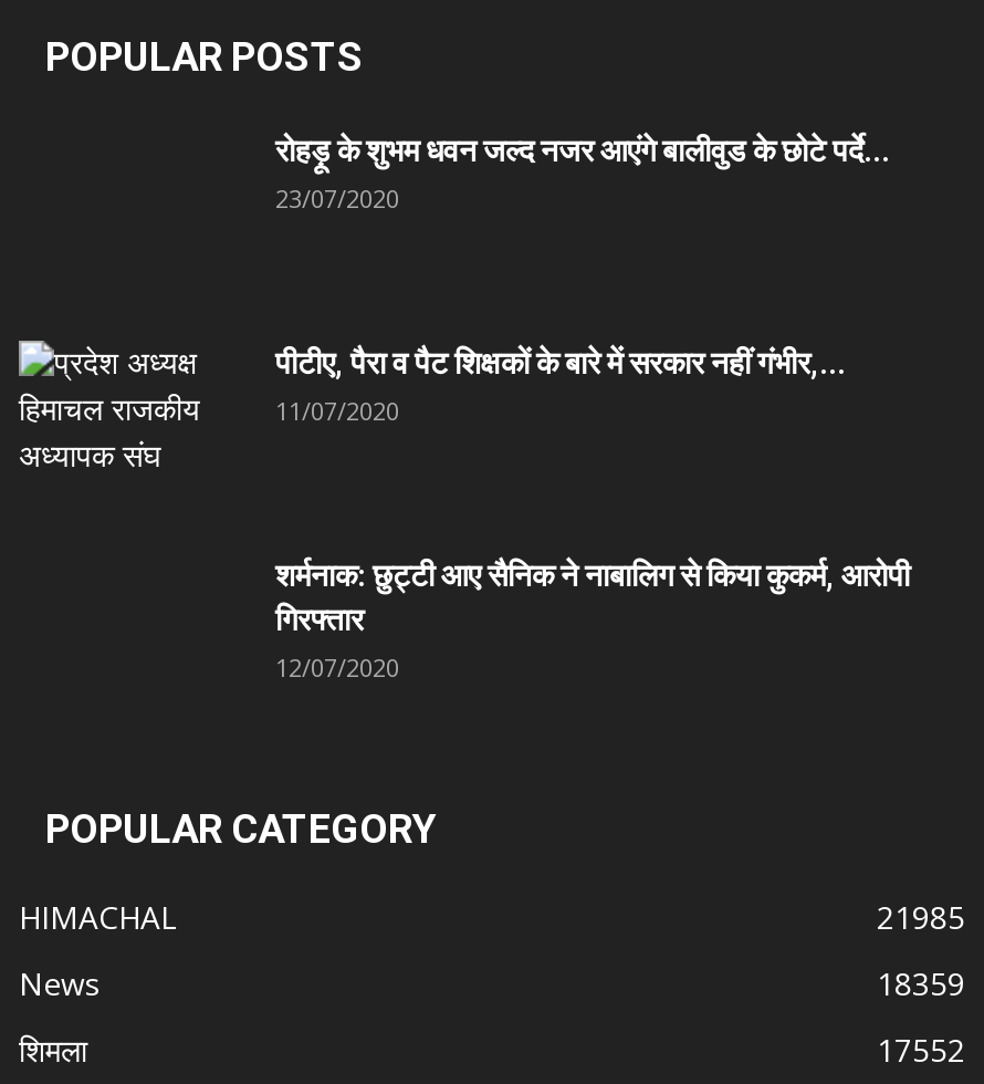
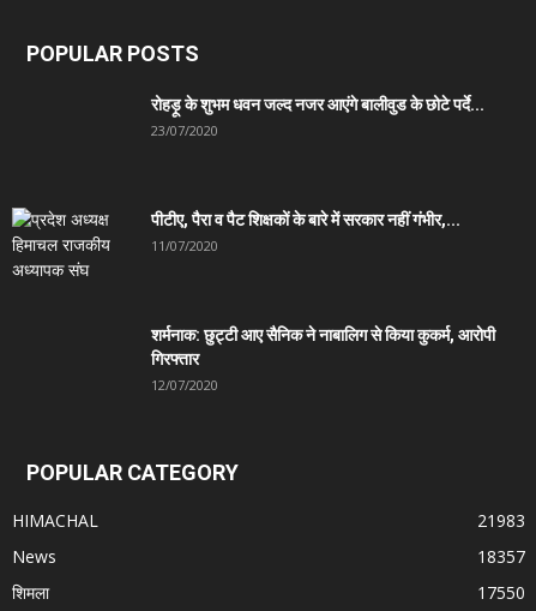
[877,896,965,938] 21985 -> [477,509,525,532] 21983
[877,962,965,1004] 18359 -> [477,545,525,568] 18357
[877,1028,965,1071] 17552 -> [477,581,525,604] 17550

